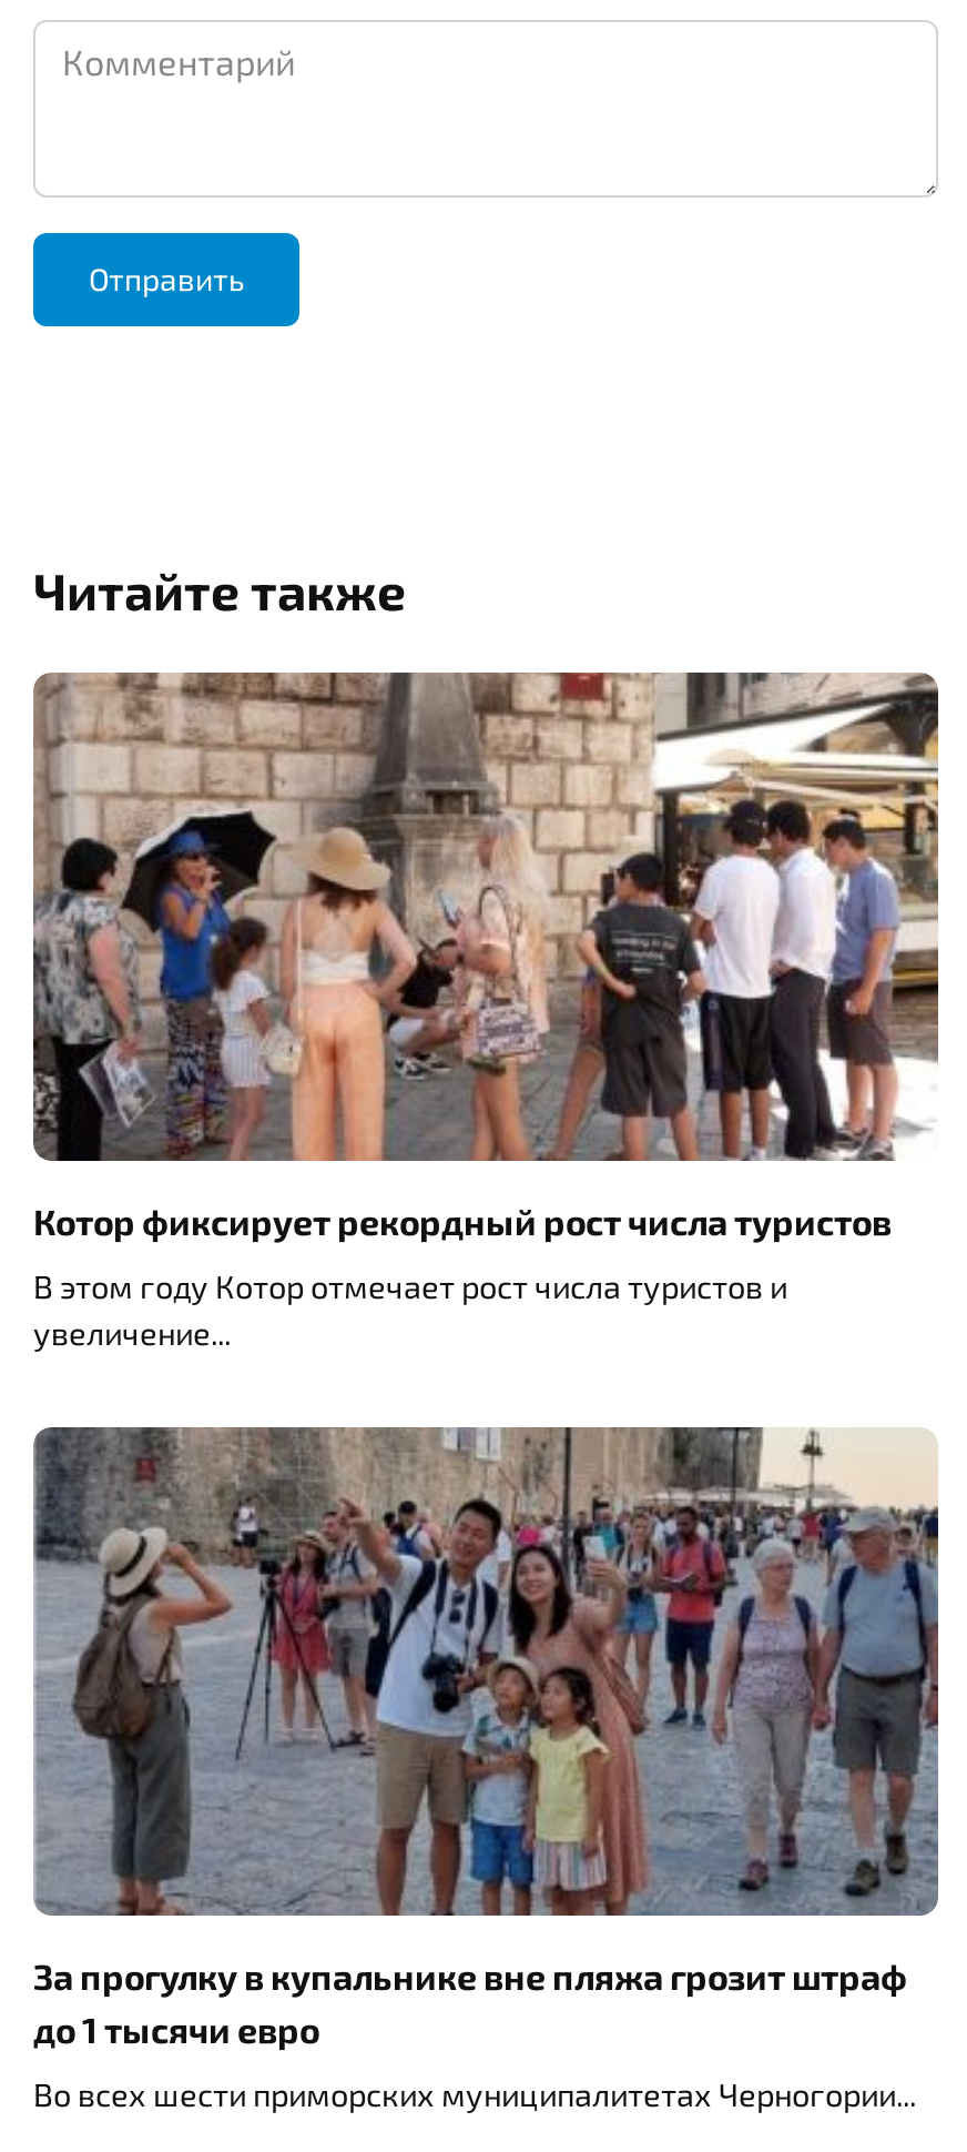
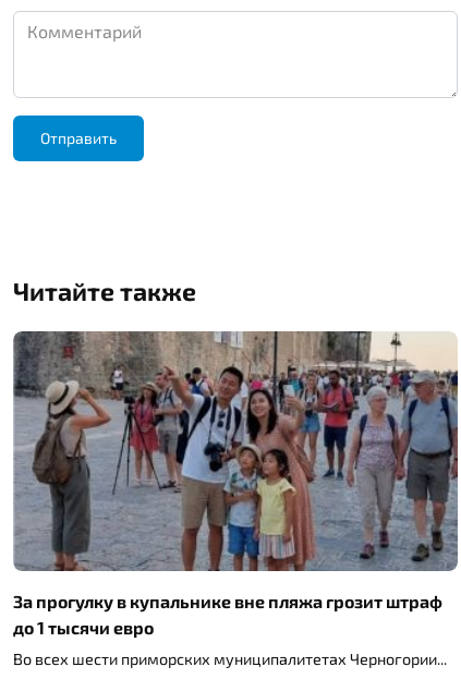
[33,673,940,1352] [image] | Котор фиксирует рекордный рост числа туристов | В этом году Котор отмечает рост числа туристов и | увеличение -> none

